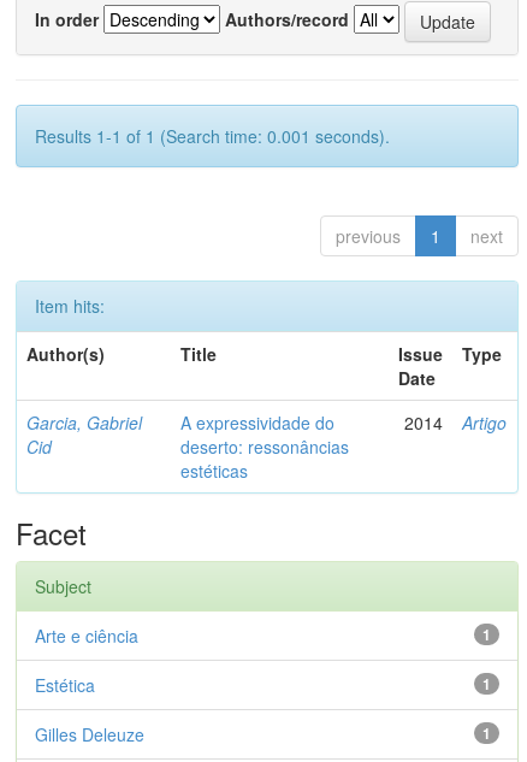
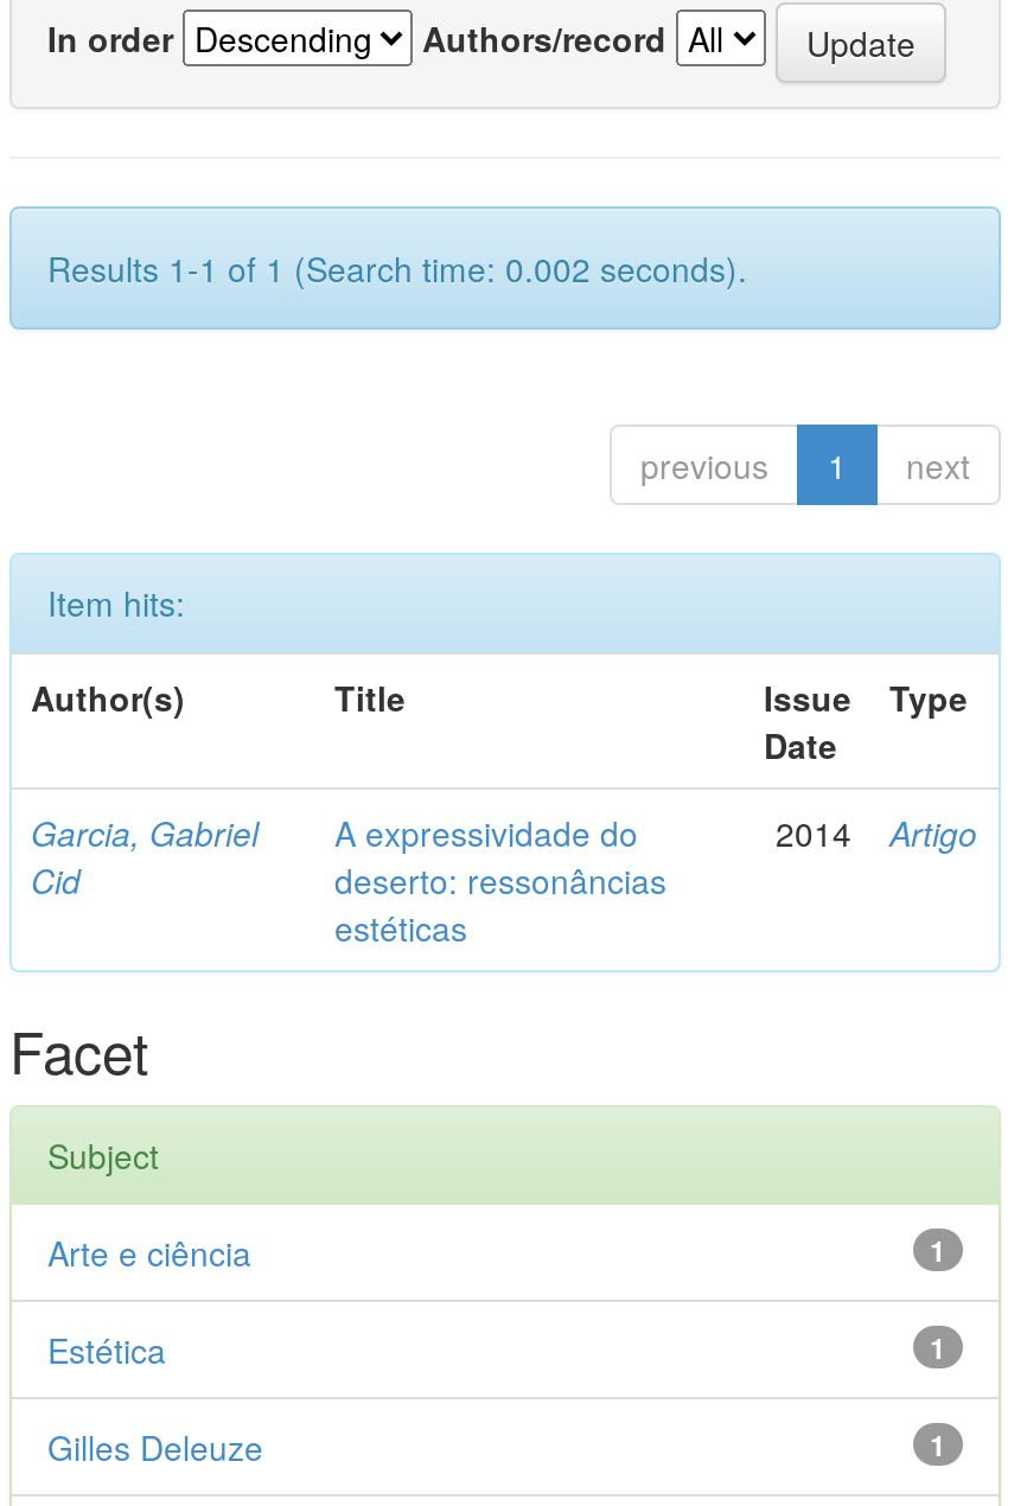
[35,124,390,148] Results 1-1 of 1 (Search time: 0.001 seconds). -> [47,244,747,292] Results 1-1 of 1 (Search time: 0.002 seconds).

